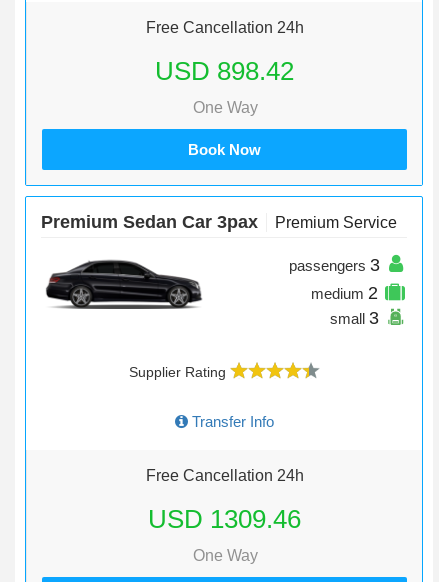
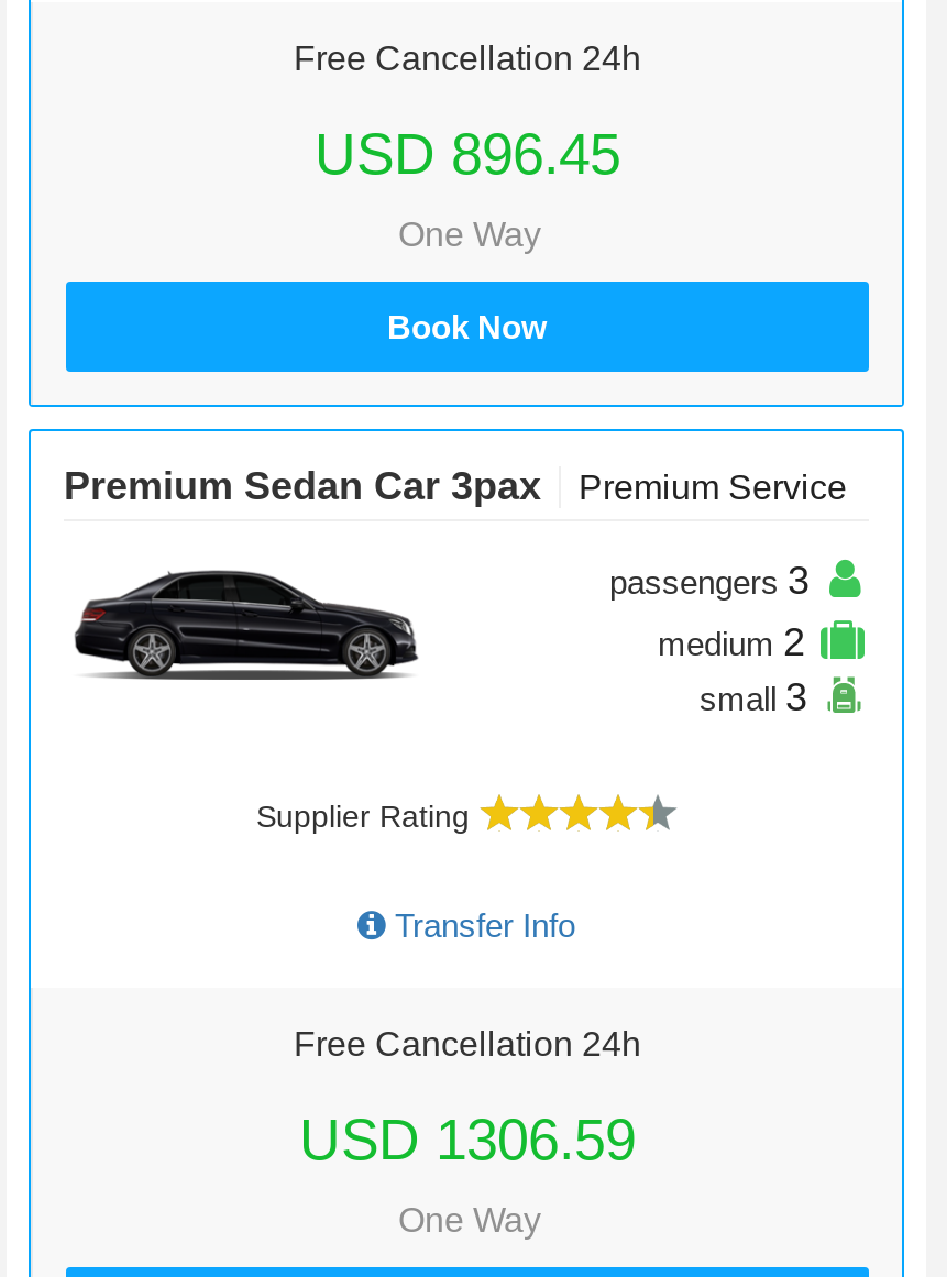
[155,56,294,86] USD 898.42 -> [315,122,620,188] USD 896.45
[148,504,301,534] USD 1309.46 -> [299,1108,636,1174] USD 1306.59

